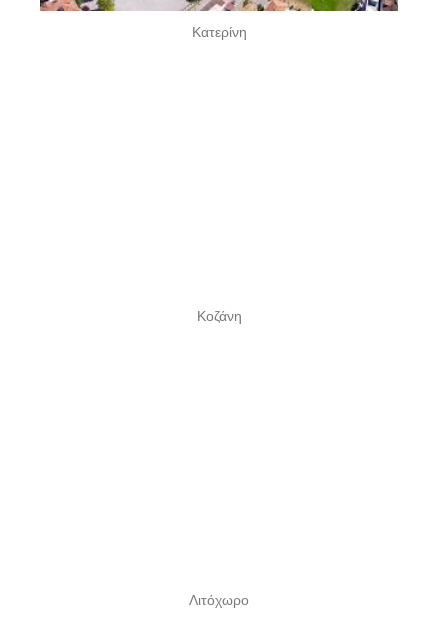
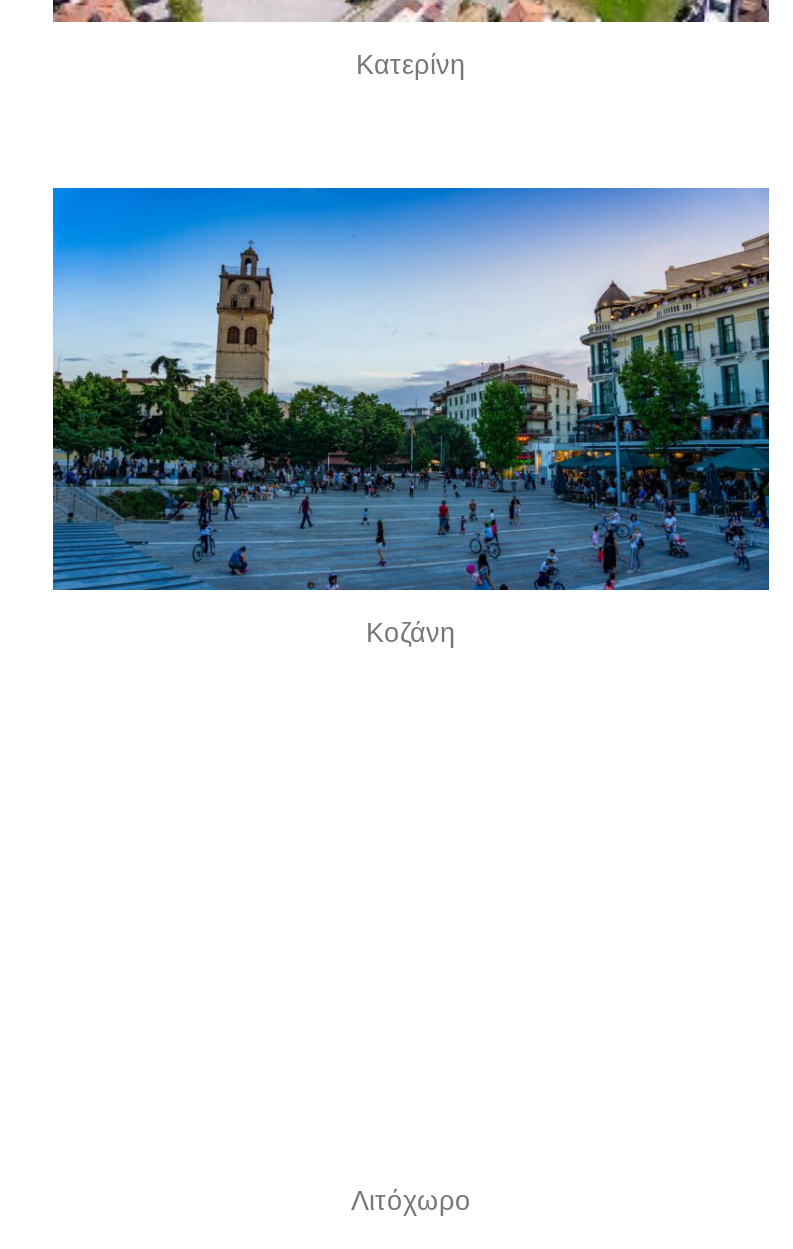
none -> [51,186,771,592] [image]

